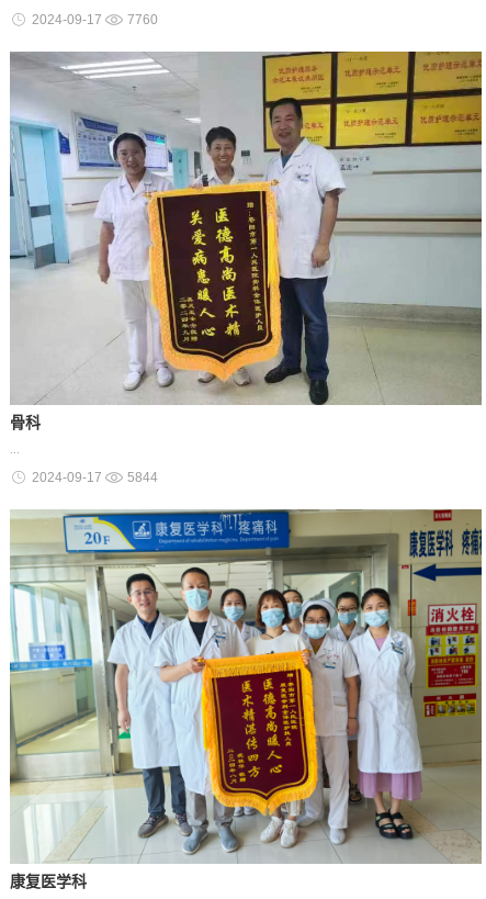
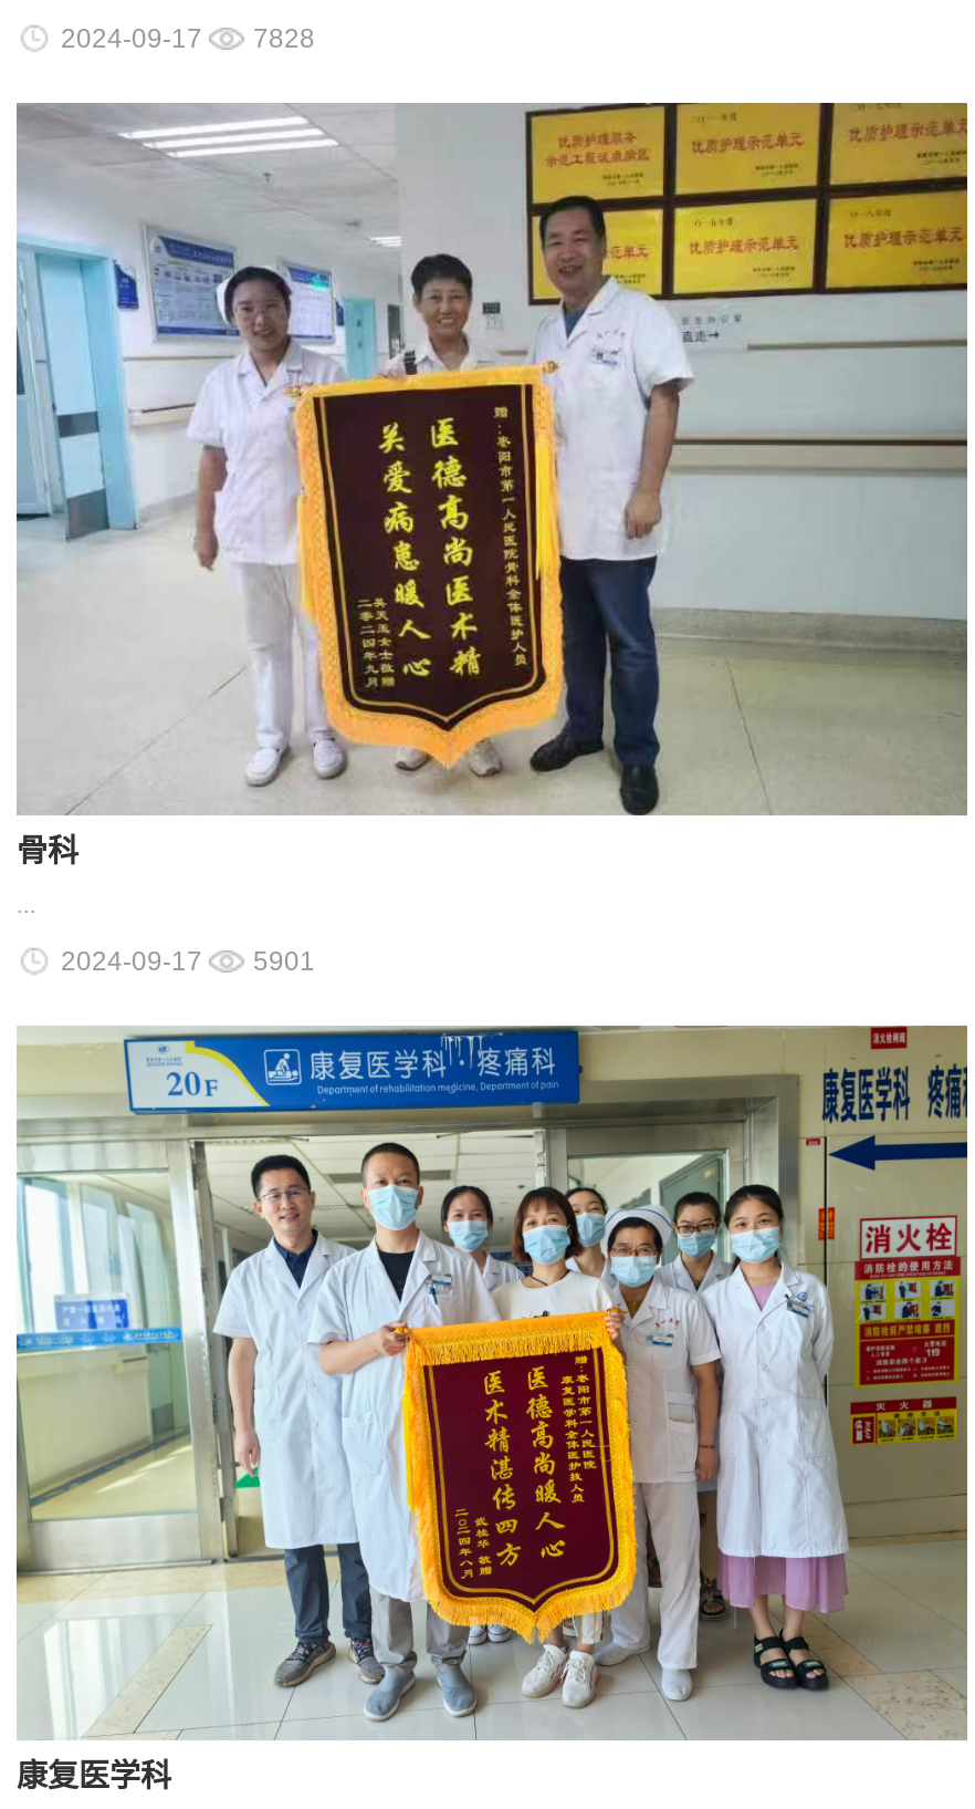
[32,12,158,27] 2024-09-17 7760 -> [61,23,315,54] 2024-09-17 7828
[32,470,158,485] 2024-09-17 5844 -> [61,946,315,977] 2024-09-17 5901

